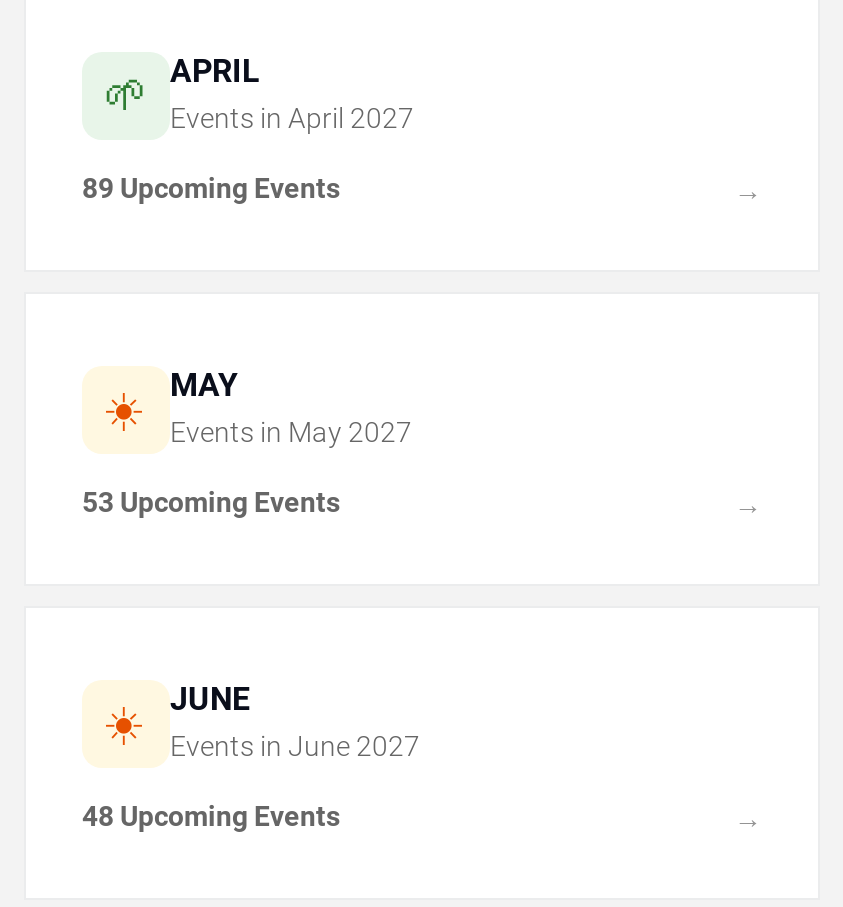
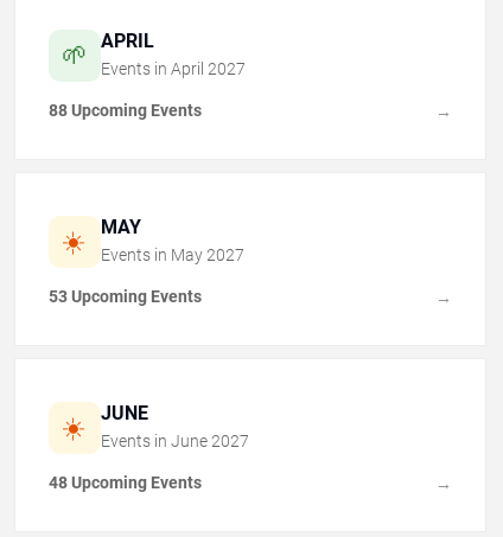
[82,173,340,205] 89 Upcoming Events -> [49,101,202,120] 88 Upcoming Events

